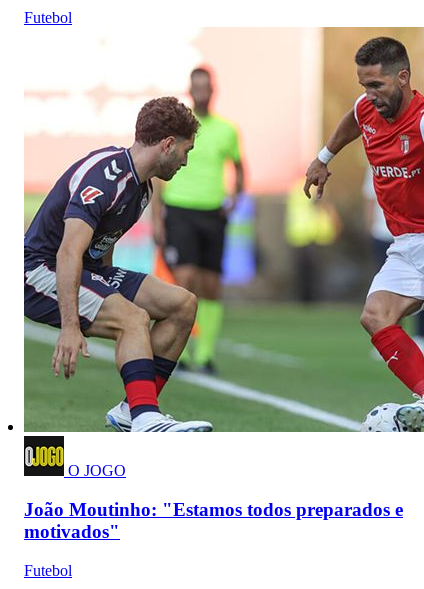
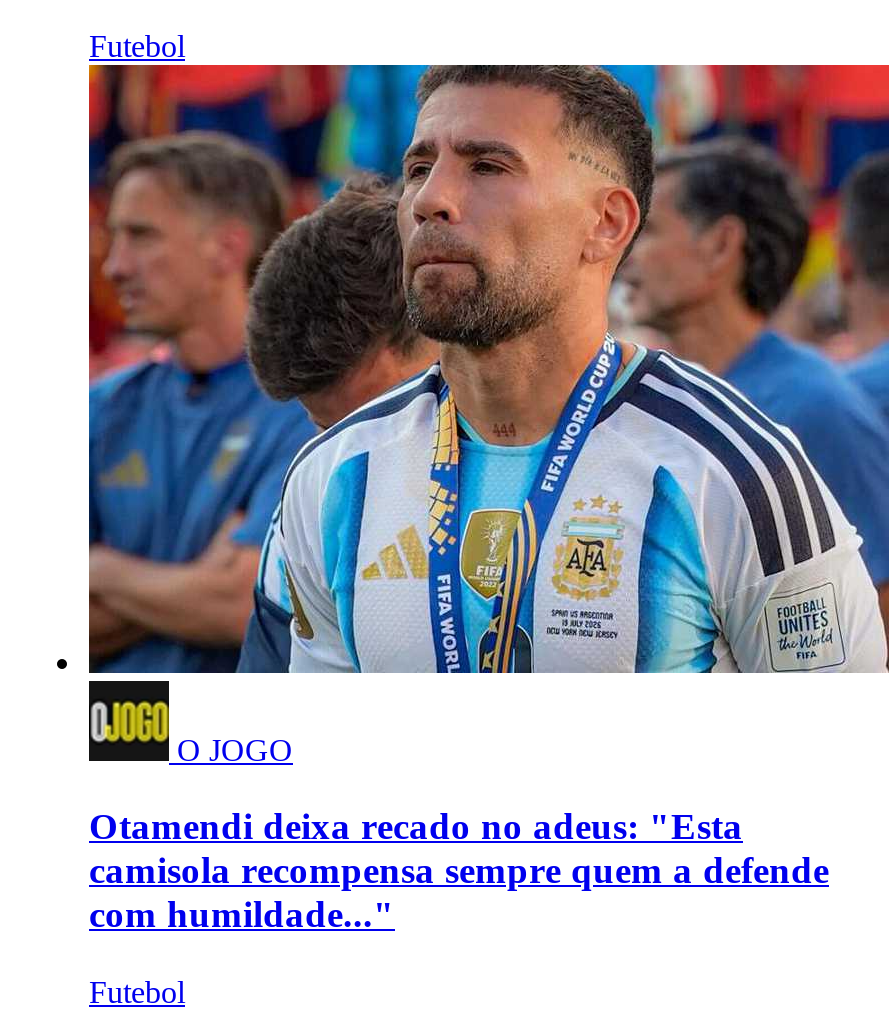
[23,27,421,432] [image] -> [87,62,883,682] [image]
moved [68,462,126,479] -> [177,732,293,766]: O JOGO
[24,499,403,542] João Moutinho: "Estamos todos preparados e | motivados" -> [89,806,829,936] Otamendi deixa recado no adeus: "Esta | camisola recompensa sempre quem a defende | com humildade..."

